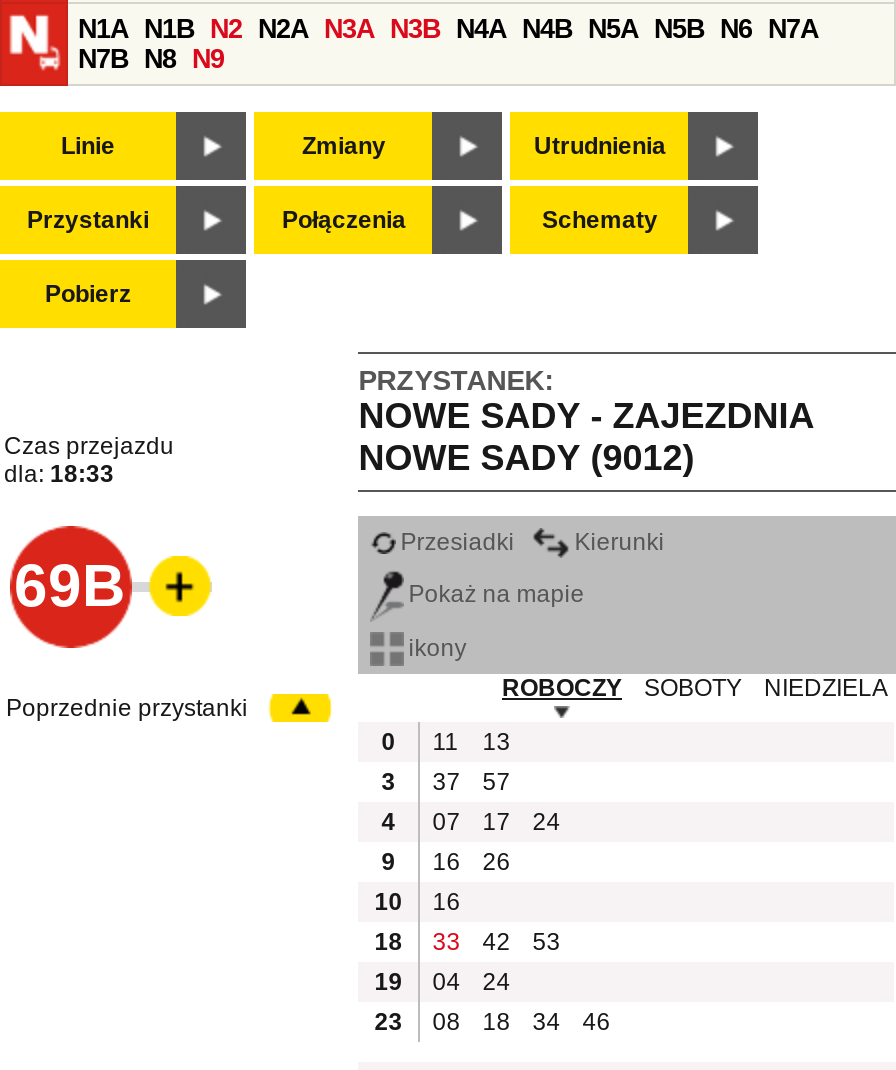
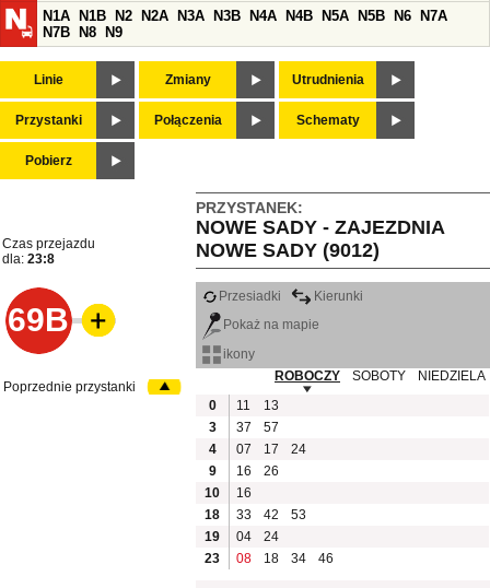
[4,460,114,488] dla: 18:33 -> [2,251,55,267] dla: 23:8

